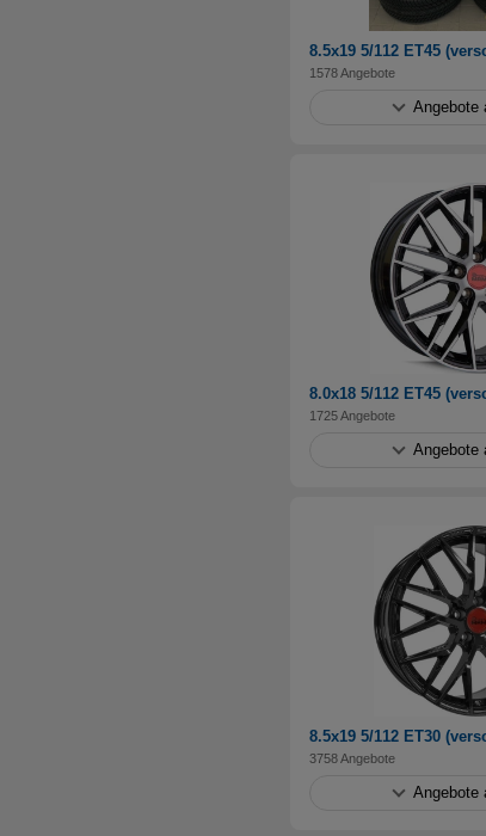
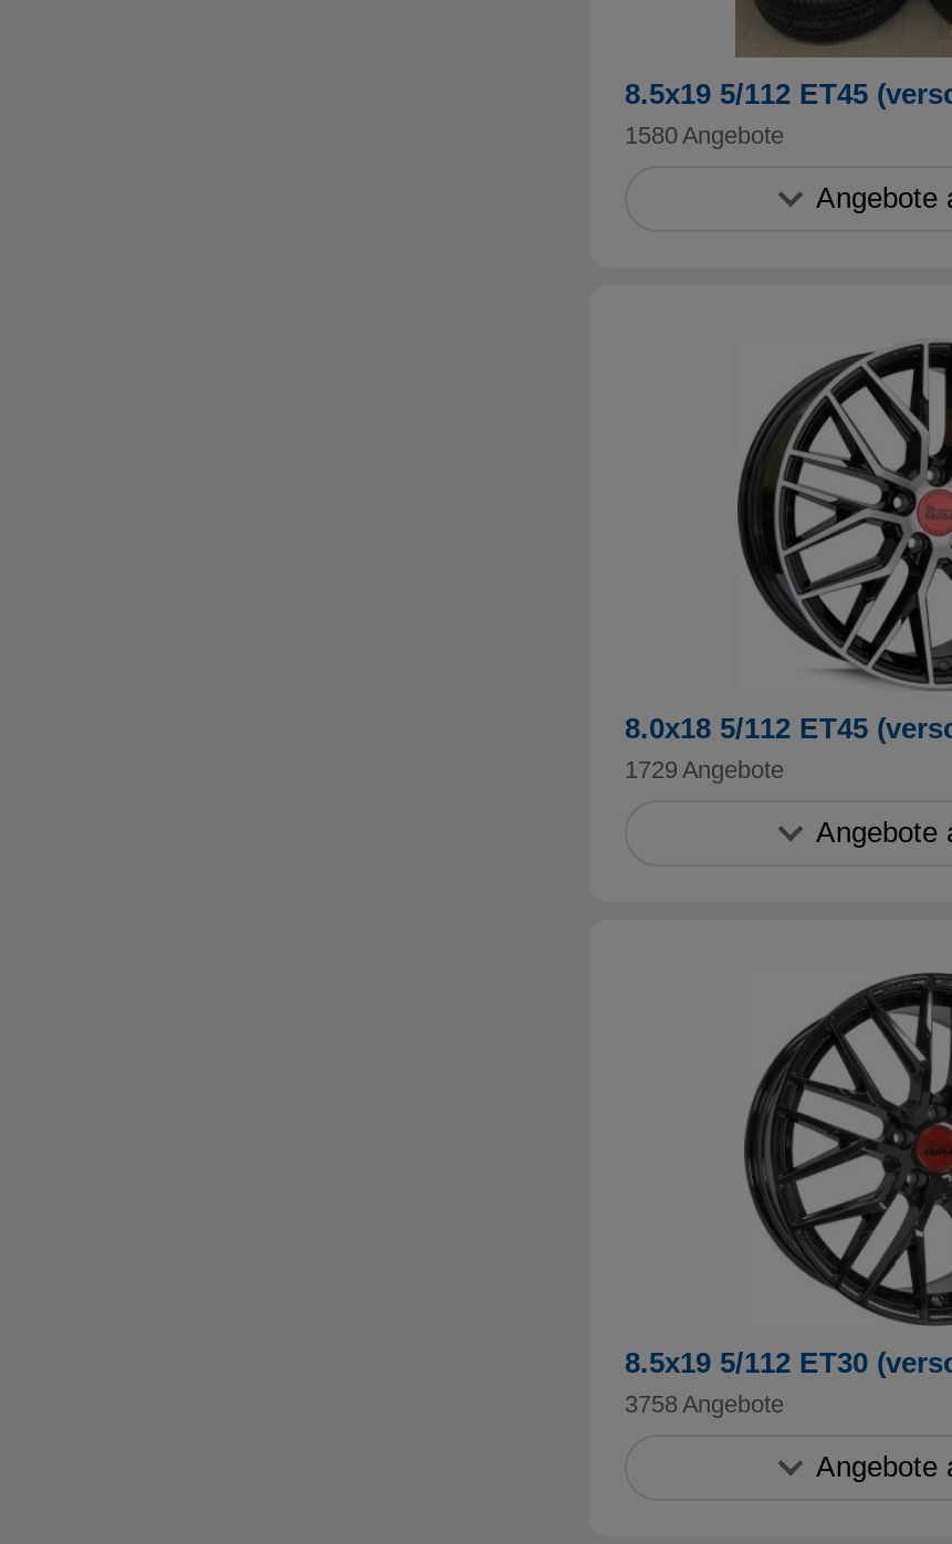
[309,66,395,80] 1578 Angebote -> [625,122,784,148] 1580 Angebote
[309,408,395,423] 1725 Angebote -> [625,756,784,782] 1729 Angebote

